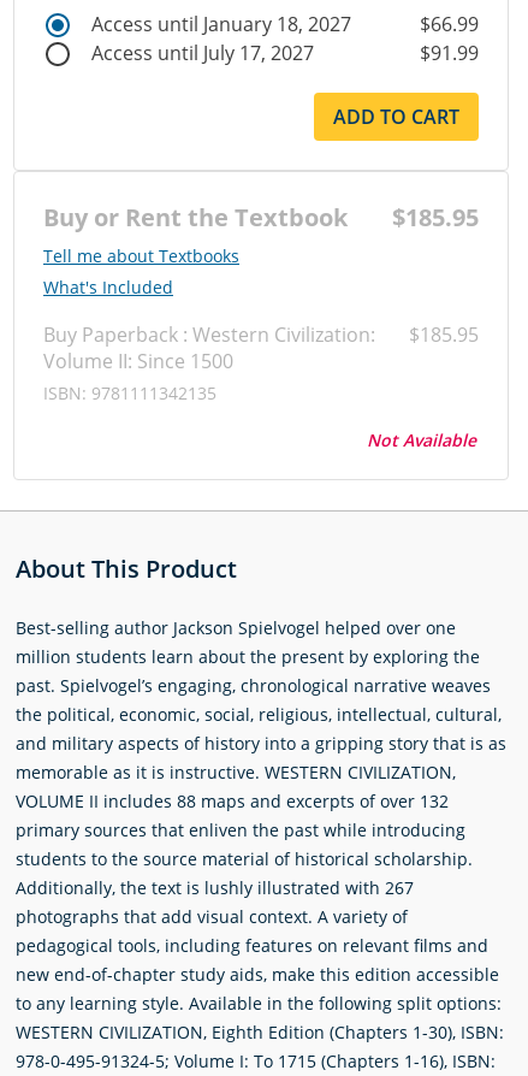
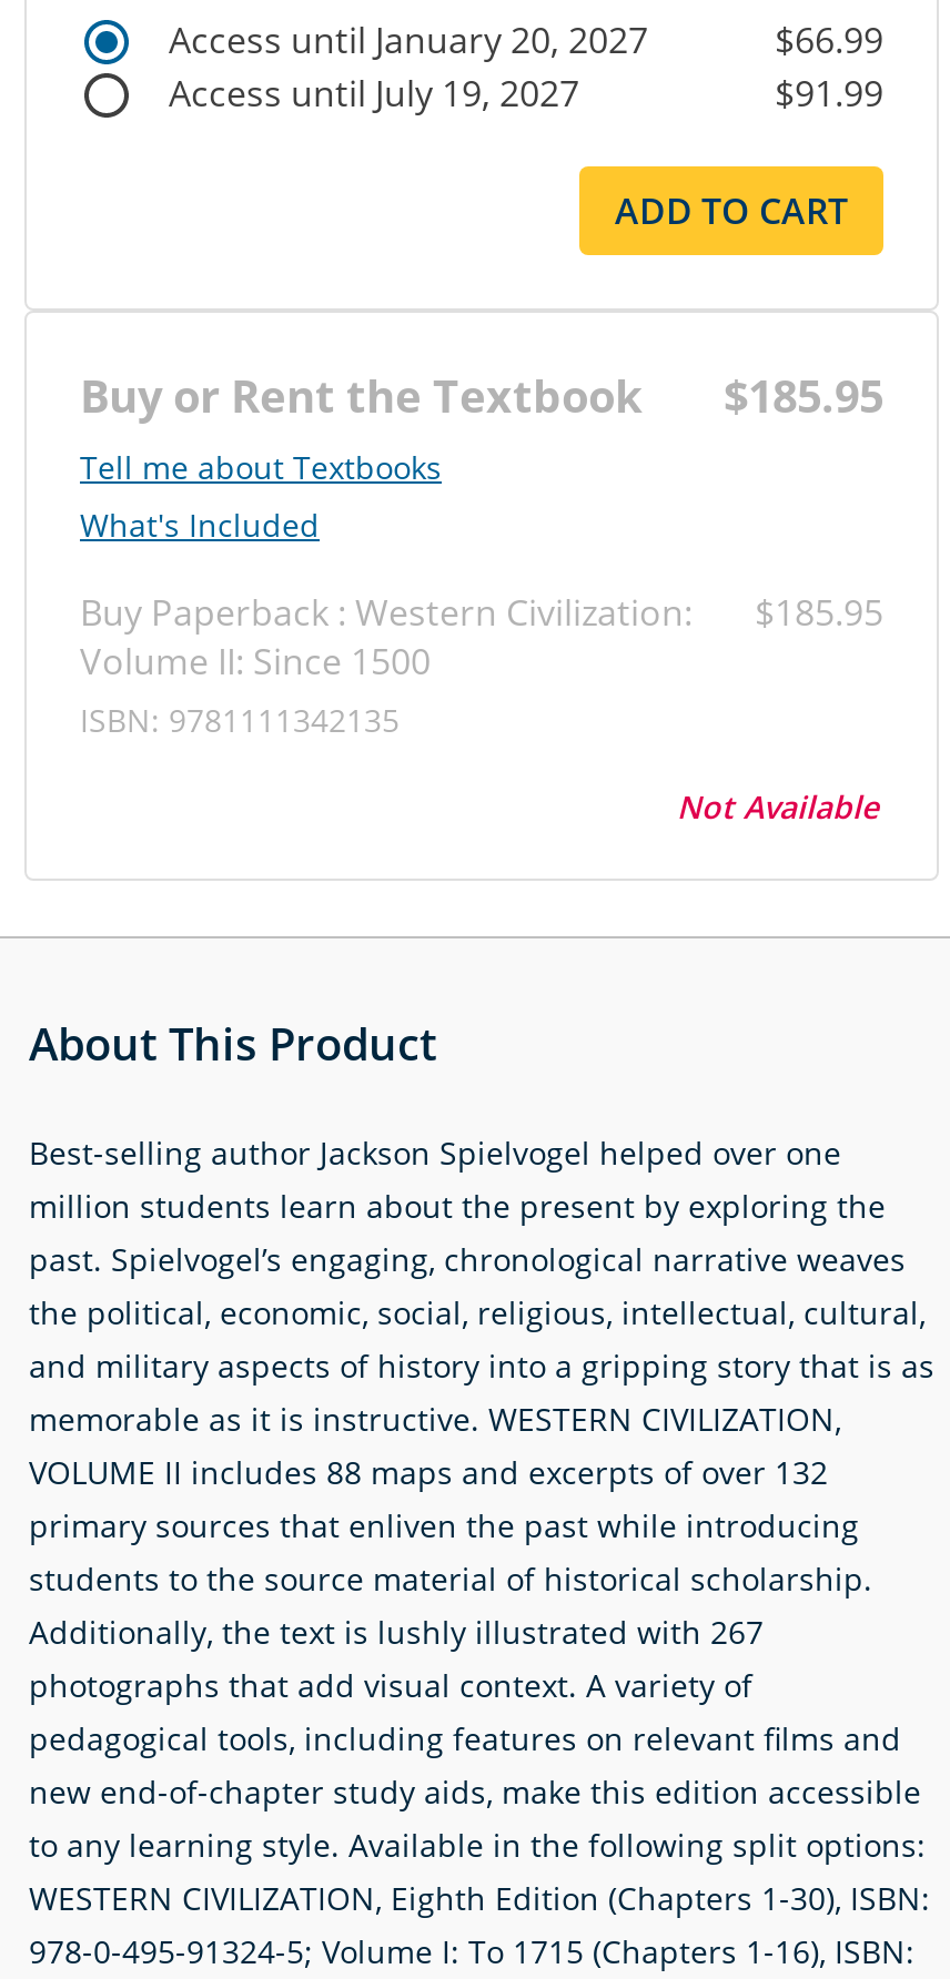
[91,10,351,37] Access until January 18, 2027 -> [169,15,648,64] Access until January 20, 2027
[91,39,314,66] Access until July 17, 2027 -> [169,68,579,117] Access until July 19, 2027

